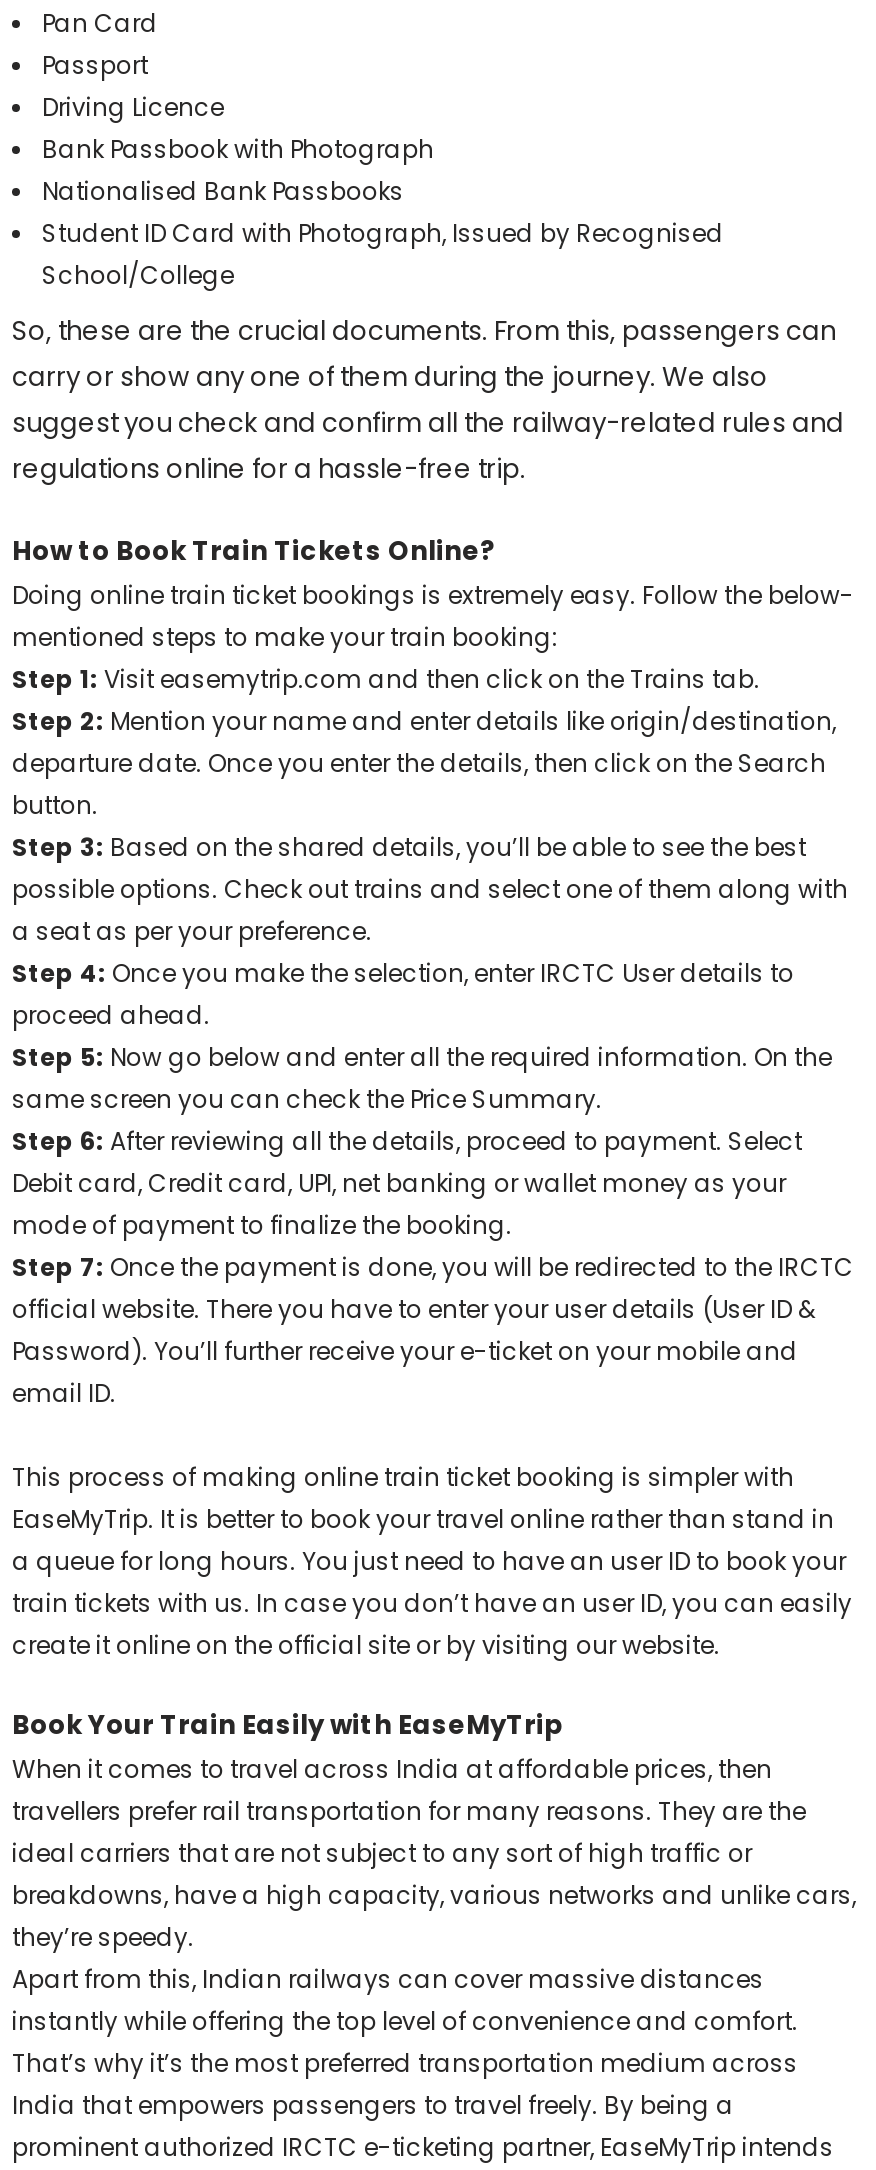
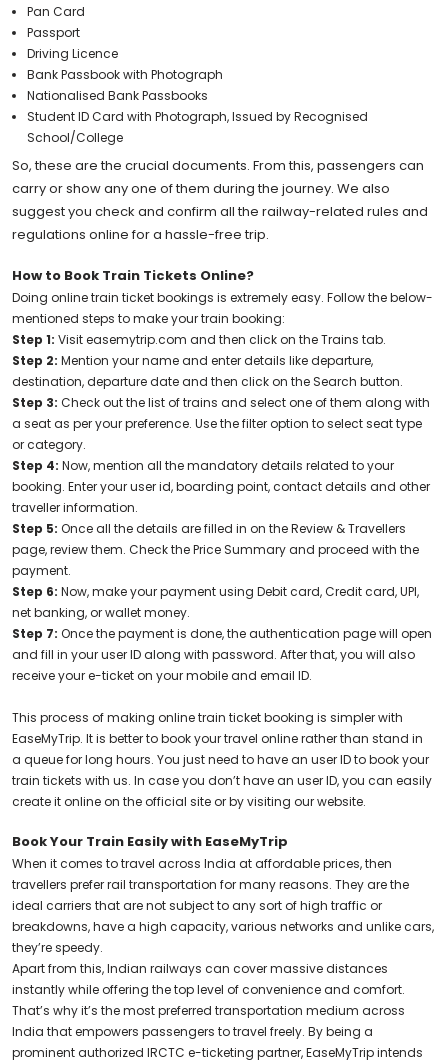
[12,705,854,1411] Step 2: Mention your name and enter details like origin/destination, | departure date. Once you enter the details, then click on the Search | button. | Step 3: Based on the shared details, you’ll be able to see the best | possible options. Check out trains and select one of them along with | a seat as per your preference. | Step 4: Once you make the selection, enter IRCTC User details to | proceed ahead. | Step 5: Now go below and enter all the required information. On the | same screen you can check the Price Summary. | Step 6: After reviewing all the details, proceed to payment. Select | Debit card, Credit card, UPI, net banking or wallet money as your | mode of payment to finalize the booking. | Step 7: Once the payment is done, you will be redirected to the IRCTC | official website. There you have to enter your user details (User ID & | Password). You’ll further receive your e-ticket on your mobile and | email ID. -> [12,352,432,684] Step 2: Mention your name and enter details like departure, | destination, departure date and then click on the Search button. | Step 3: Check out the list of trains and select one of them along with | a seat as per your preference. Use the filter option to select seat type | or category. | Step 4: Now, mention all the mandatory details related to your | booking. Enter your user id, boarding point, contact details and other | traveller information. | Step 5: Once all the details are filled in on the Review & Travellers | page, review them. Check the Price Summary and proceed with the | payment. | Step 6: Now, make your payment using Debit card, Credit card, UPI, | net banking, or wallet money. | Step 7: Once the payment is done, the authentication page will open | and fill in your user ID along with password. After that, you will also | receive your e-ticket on your mobile and email ID.

